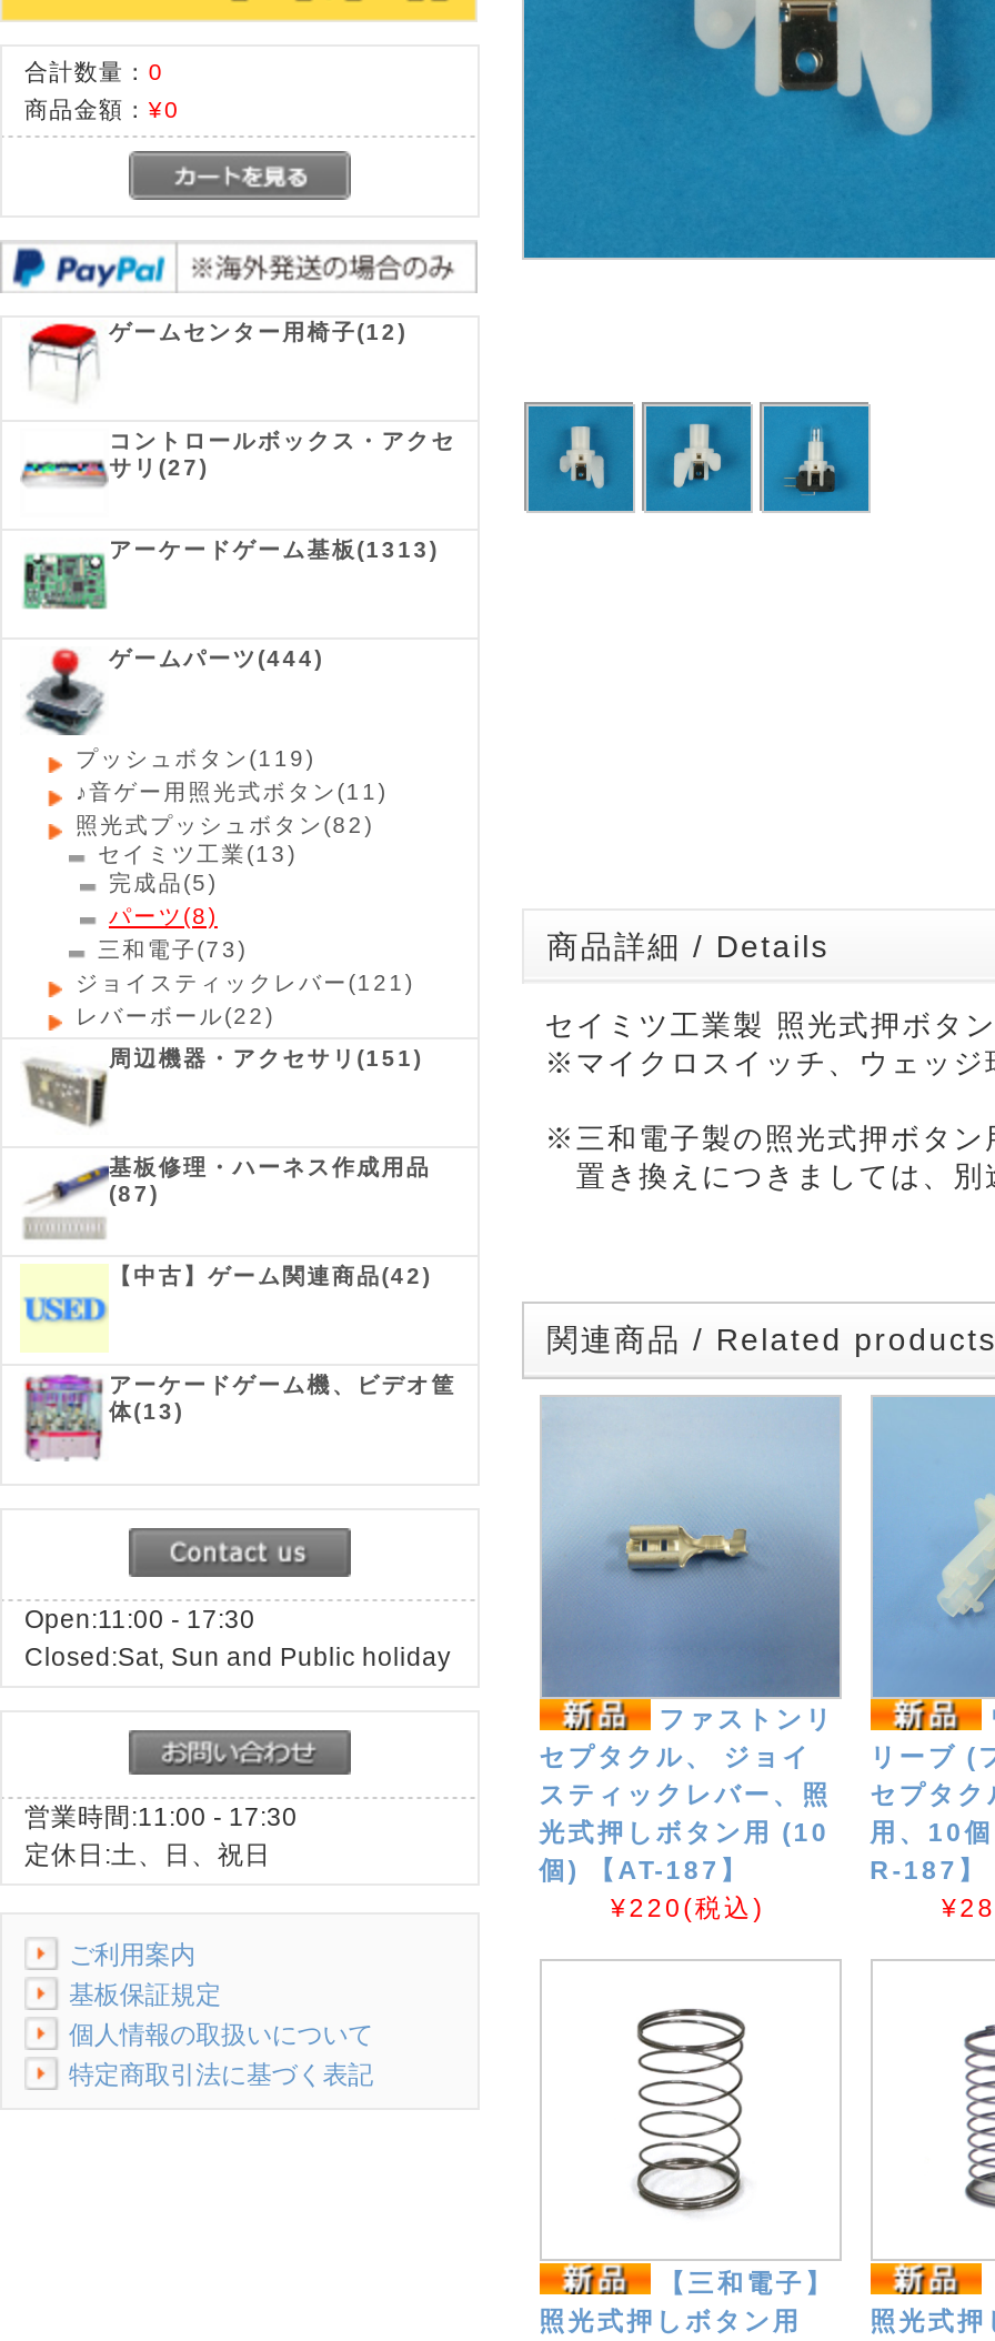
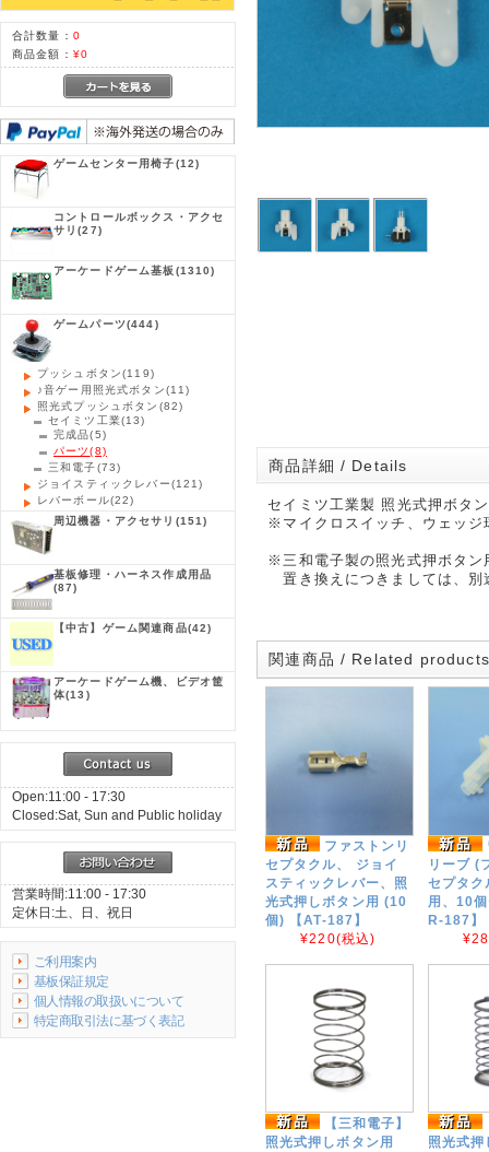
[109,537,439,562] アーケードゲーム基板(1313) -> [53,265,216,277] アーケードゲーム基板(1310)

